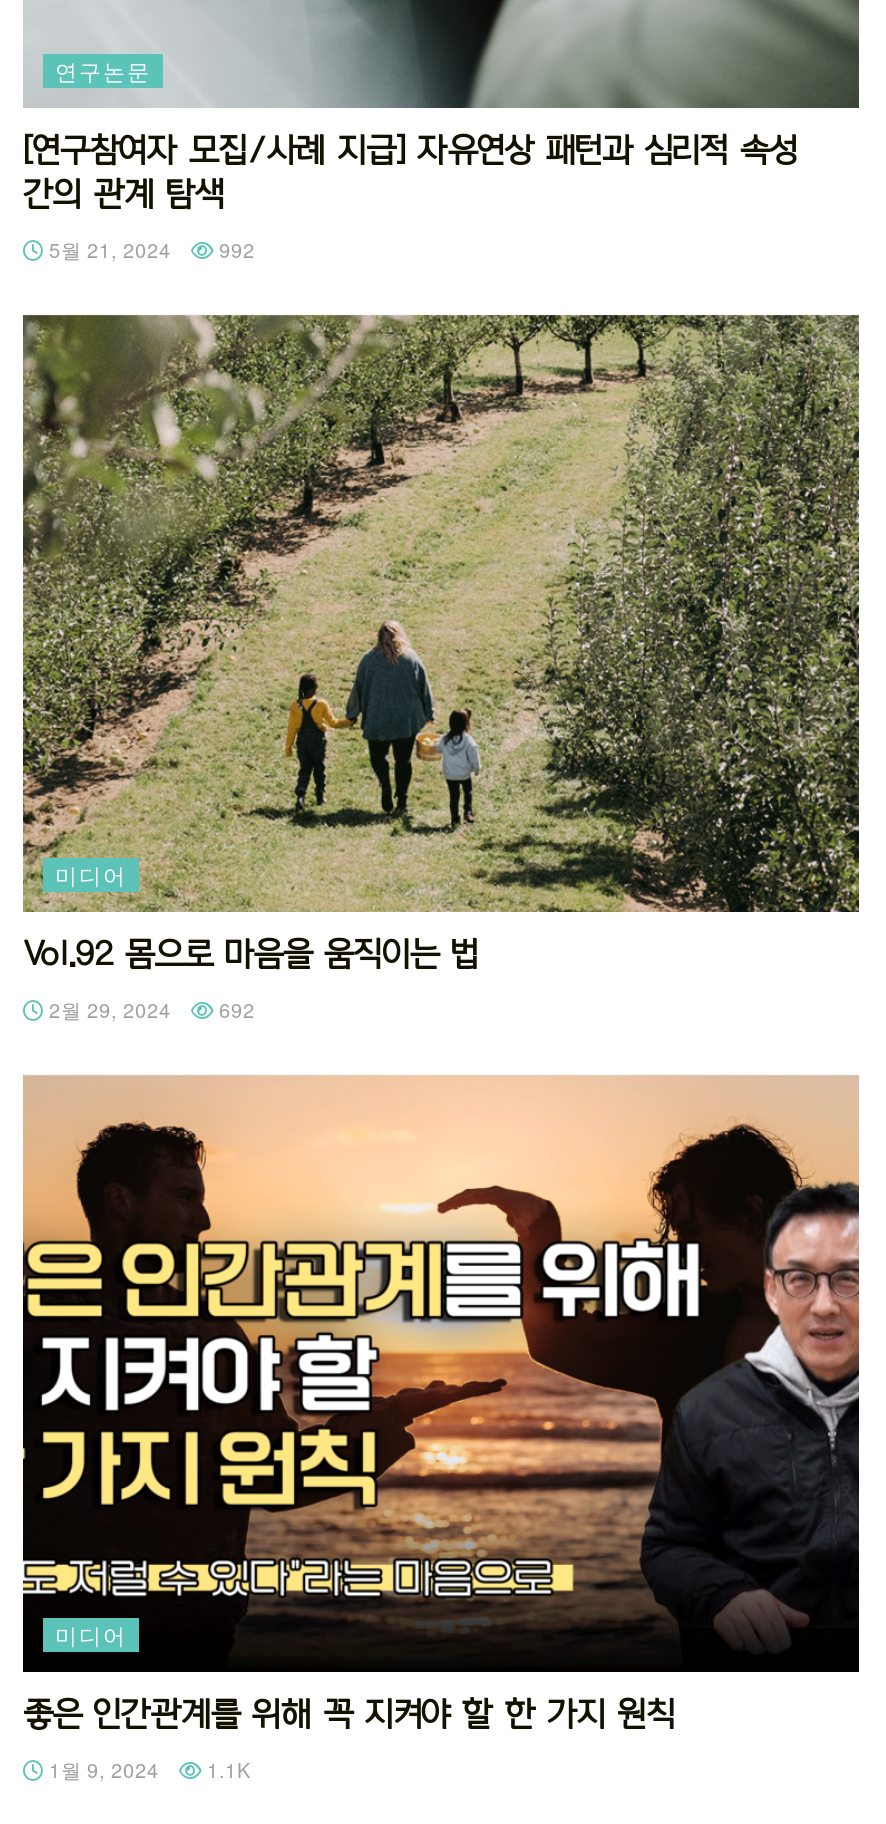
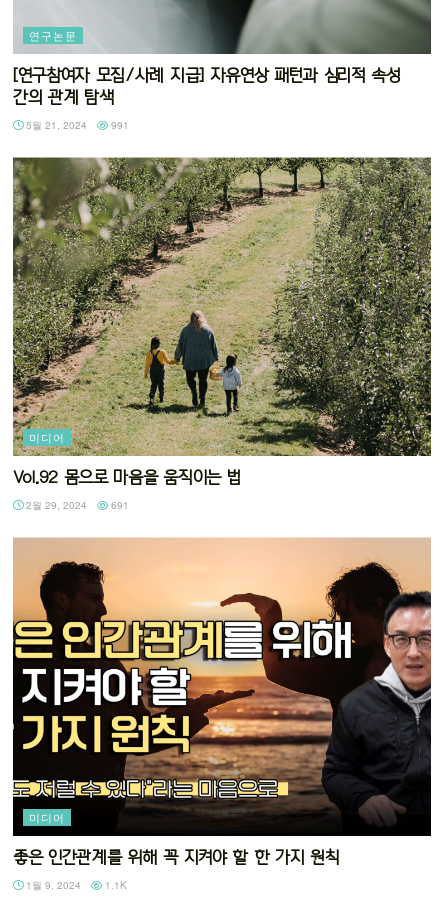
[43,237,255,265] 5월 21, 2024 992 -> [23,118,129,132] 5월 21, 2024 991
[43,997,255,1025] 2월 29, 2024 692 -> [23,498,129,512] 2월 29, 2024 691

